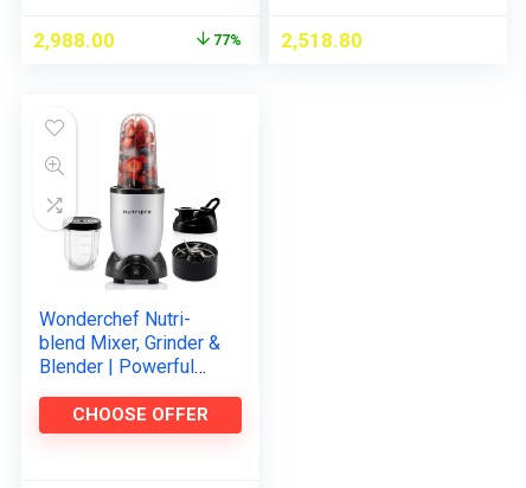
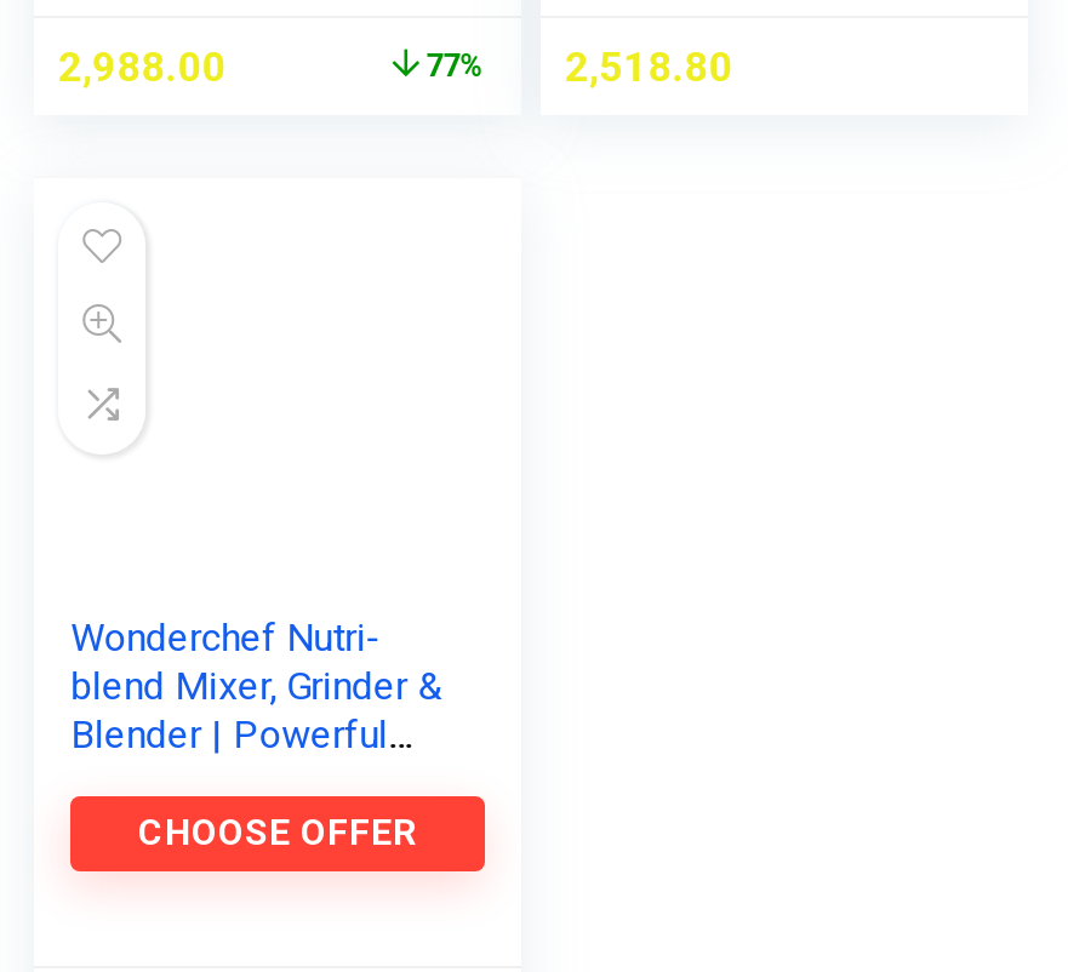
[63,113,222,289] [image] -> none

